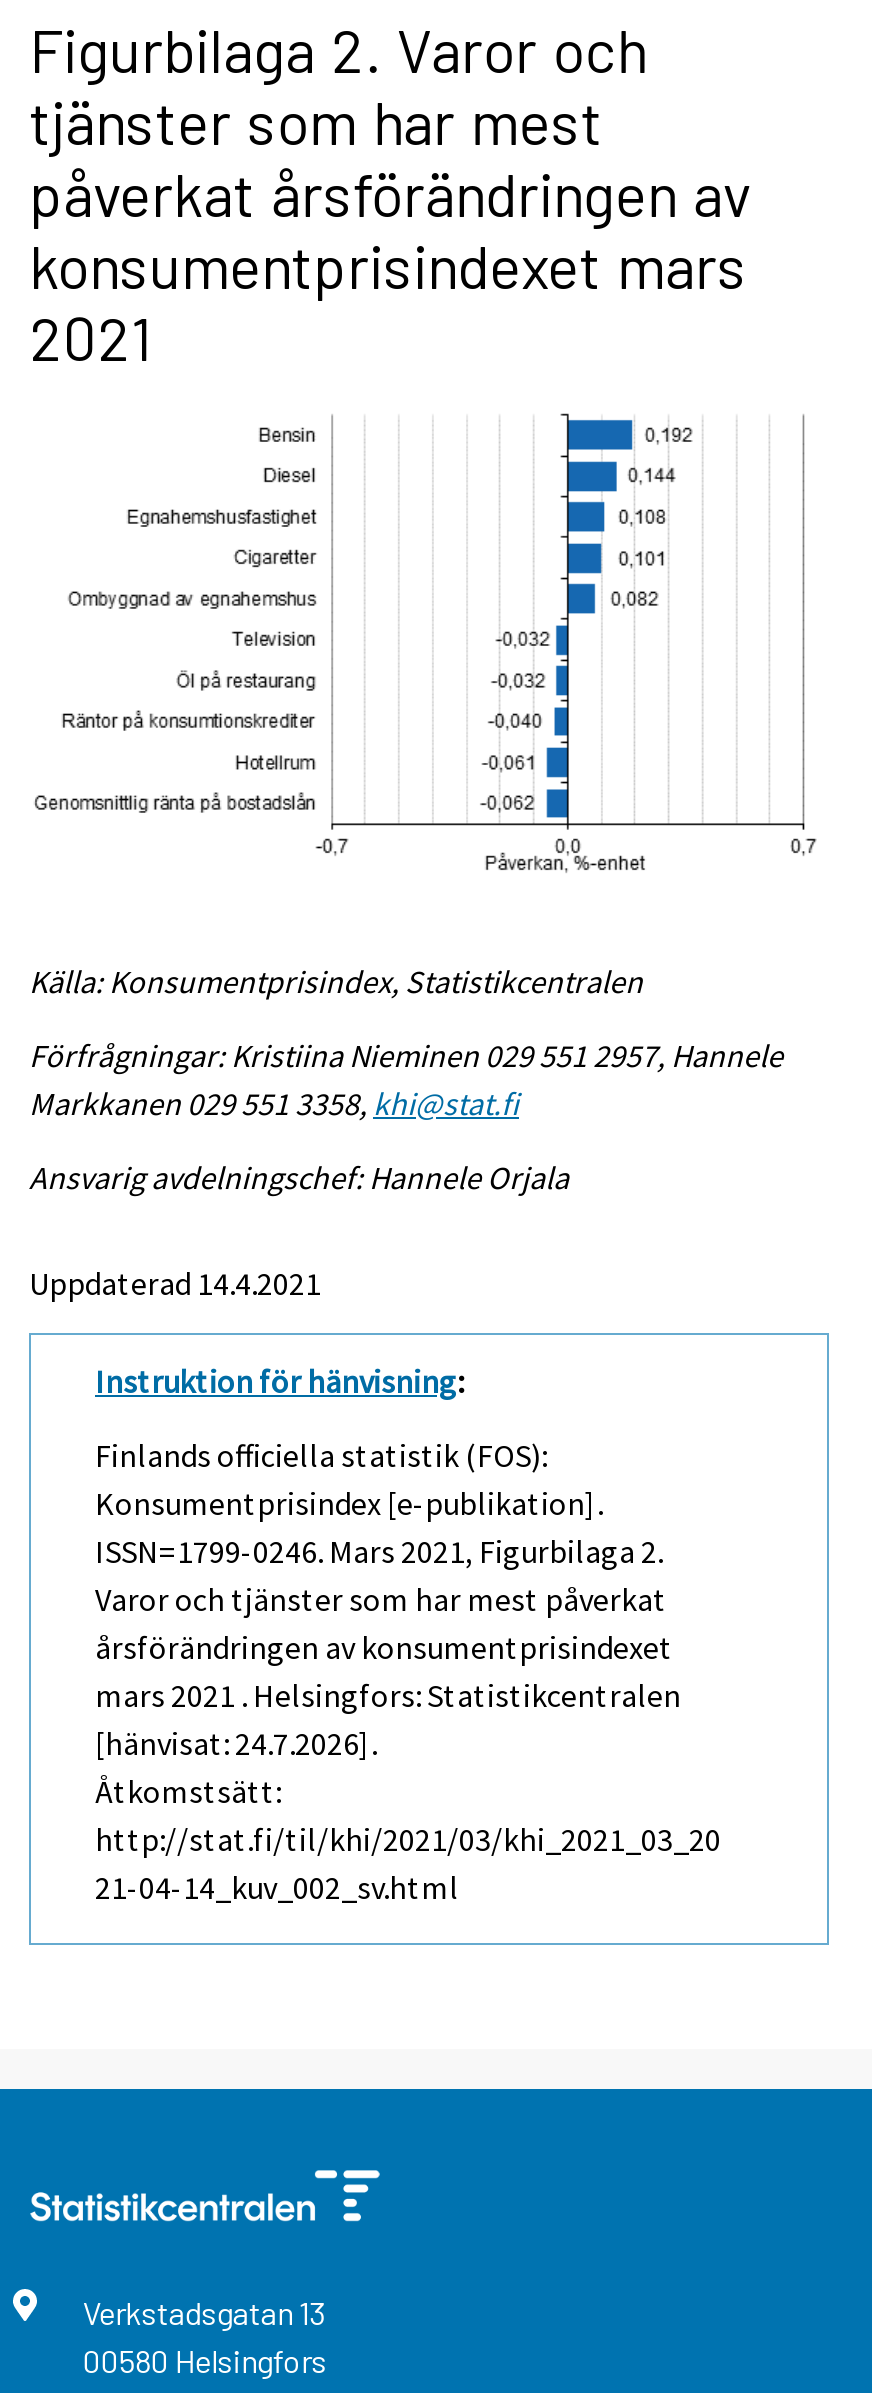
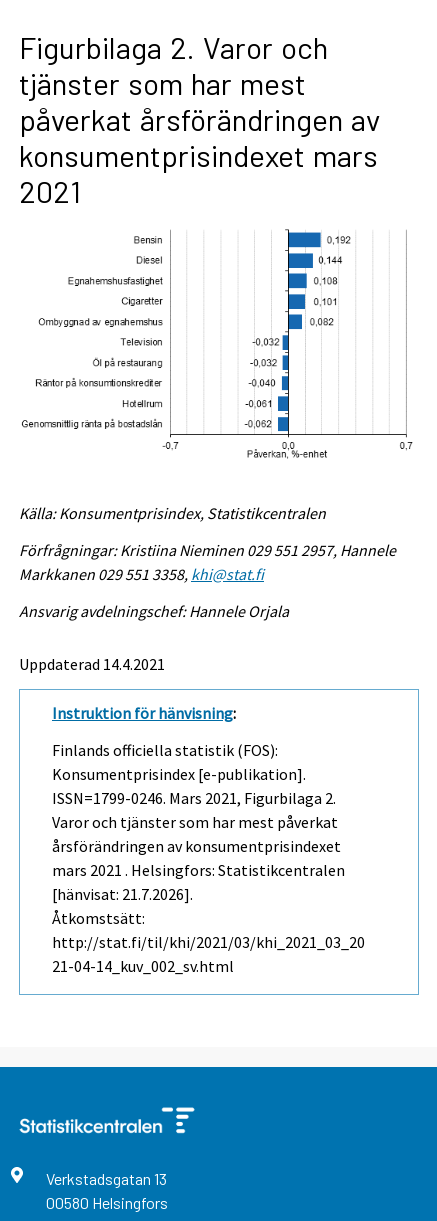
[95,1723,377,1763] [hänvisat: 24.7.2026]. -> [52,884,193,904] [hänvisat: 21.7.2026].

